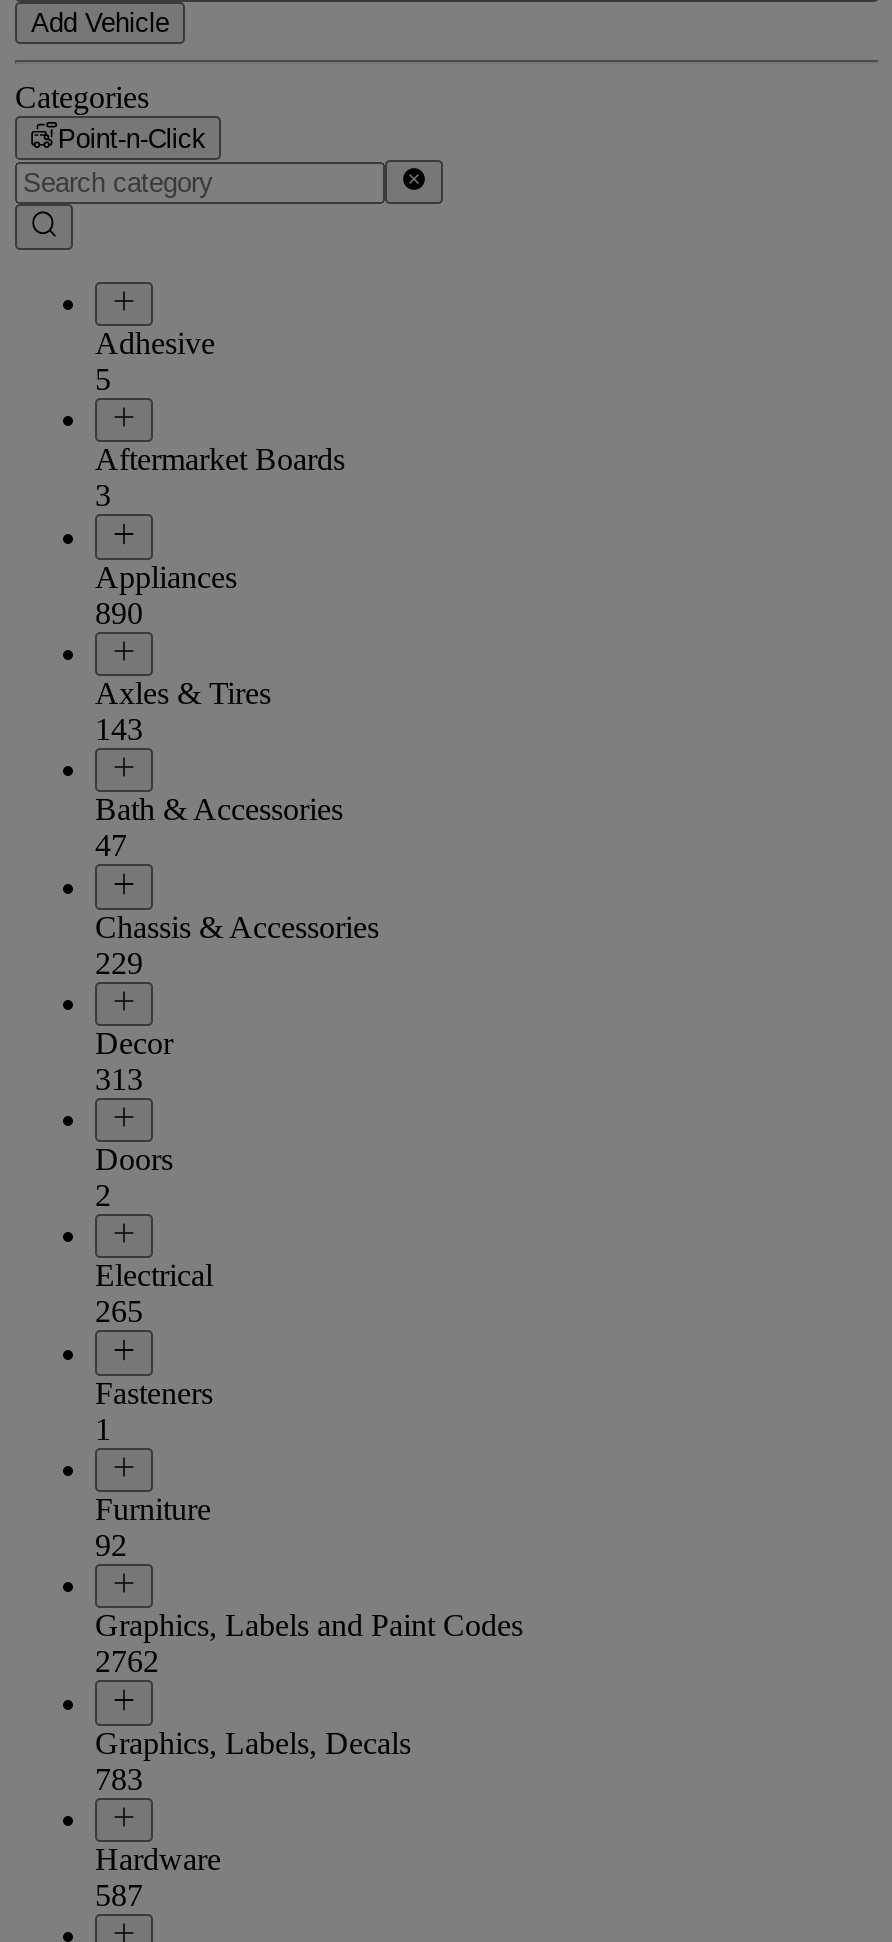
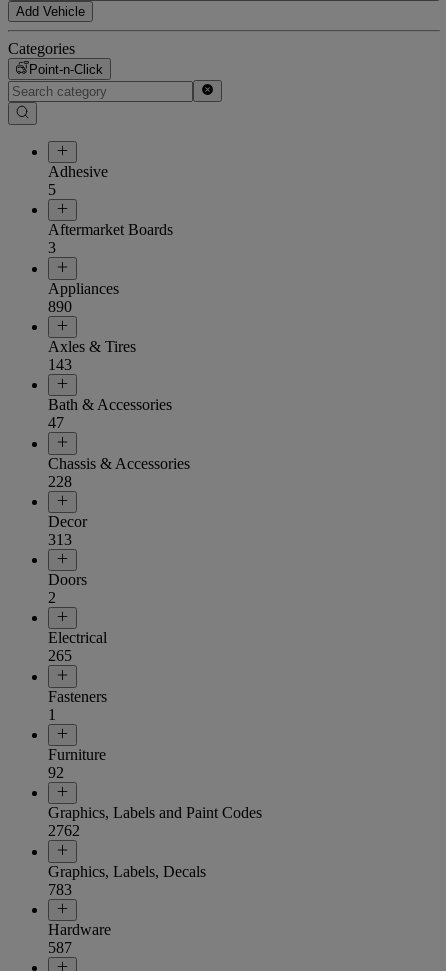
[95,945,143,979] 229 -> [48,472,72,489] 228

